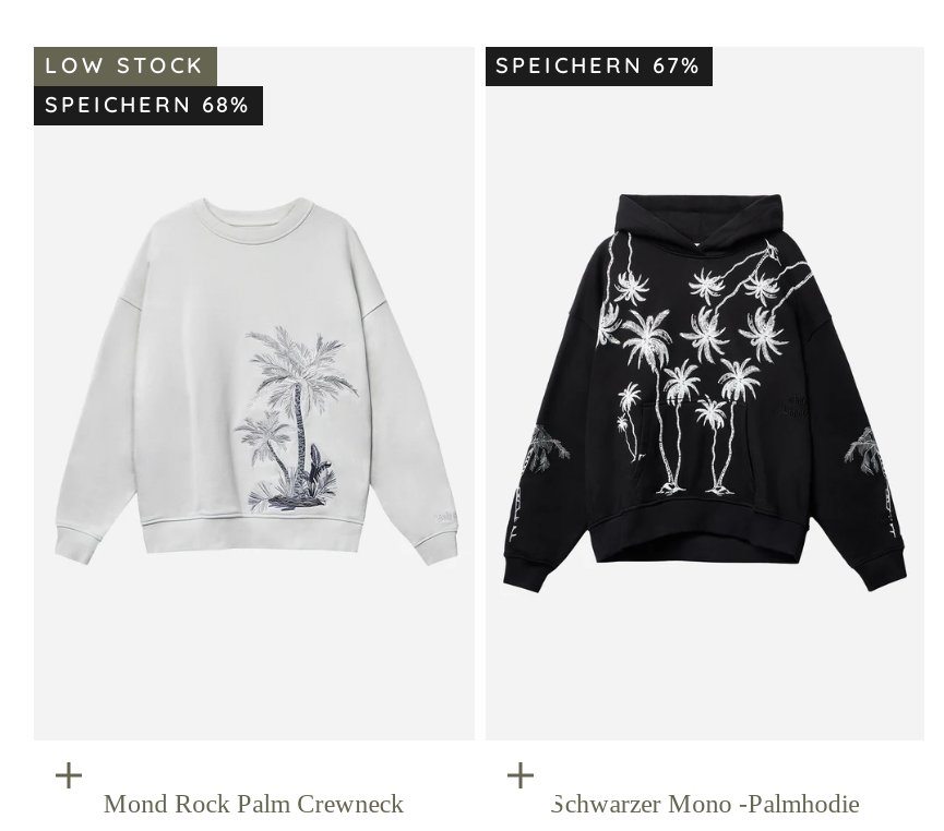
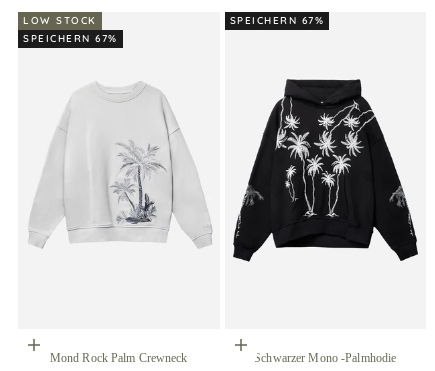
[45,91,251,120] SPEICHERN 68% -> [23,32,117,45] SPEICHERN 67%

